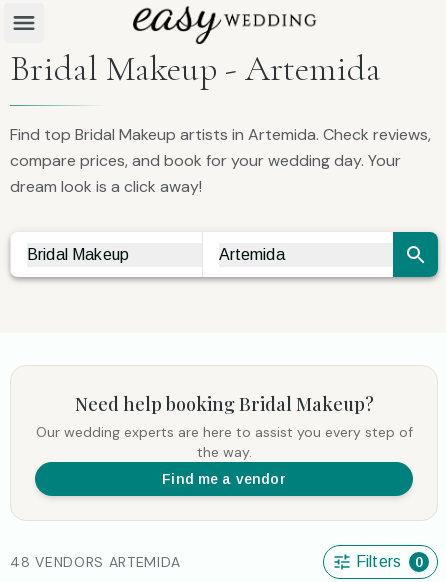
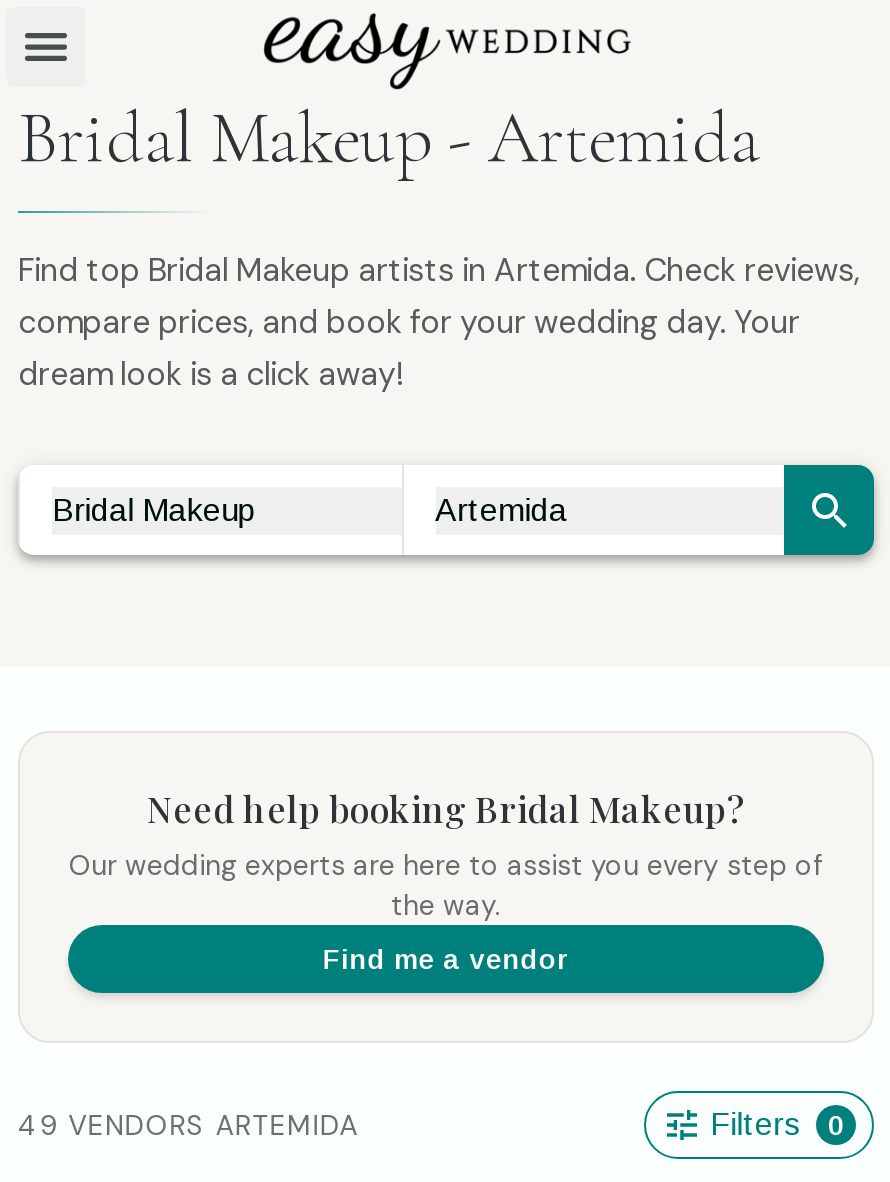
[10,553,180,571] 48 VENDORS ARTEMIDA -> [18,1107,359,1143] 49 VENDORS ARTEMIDA

